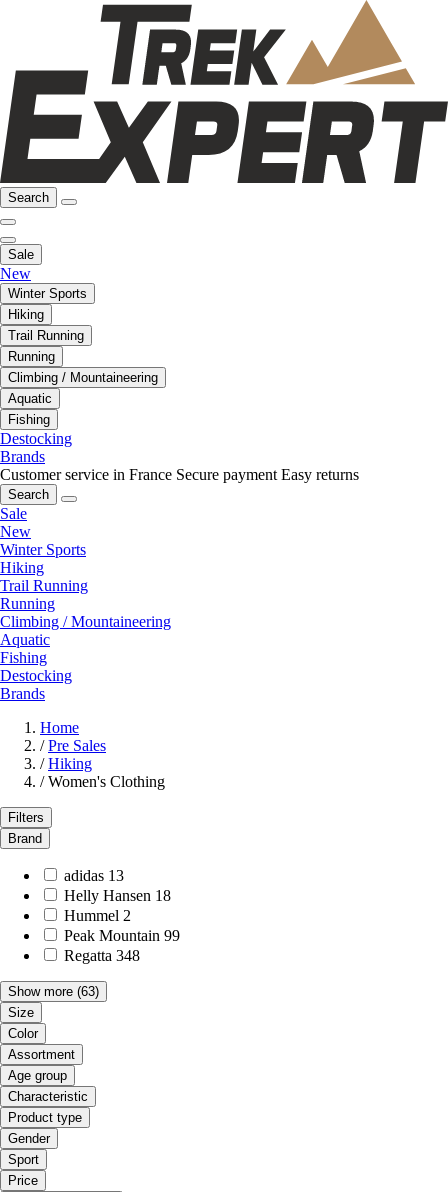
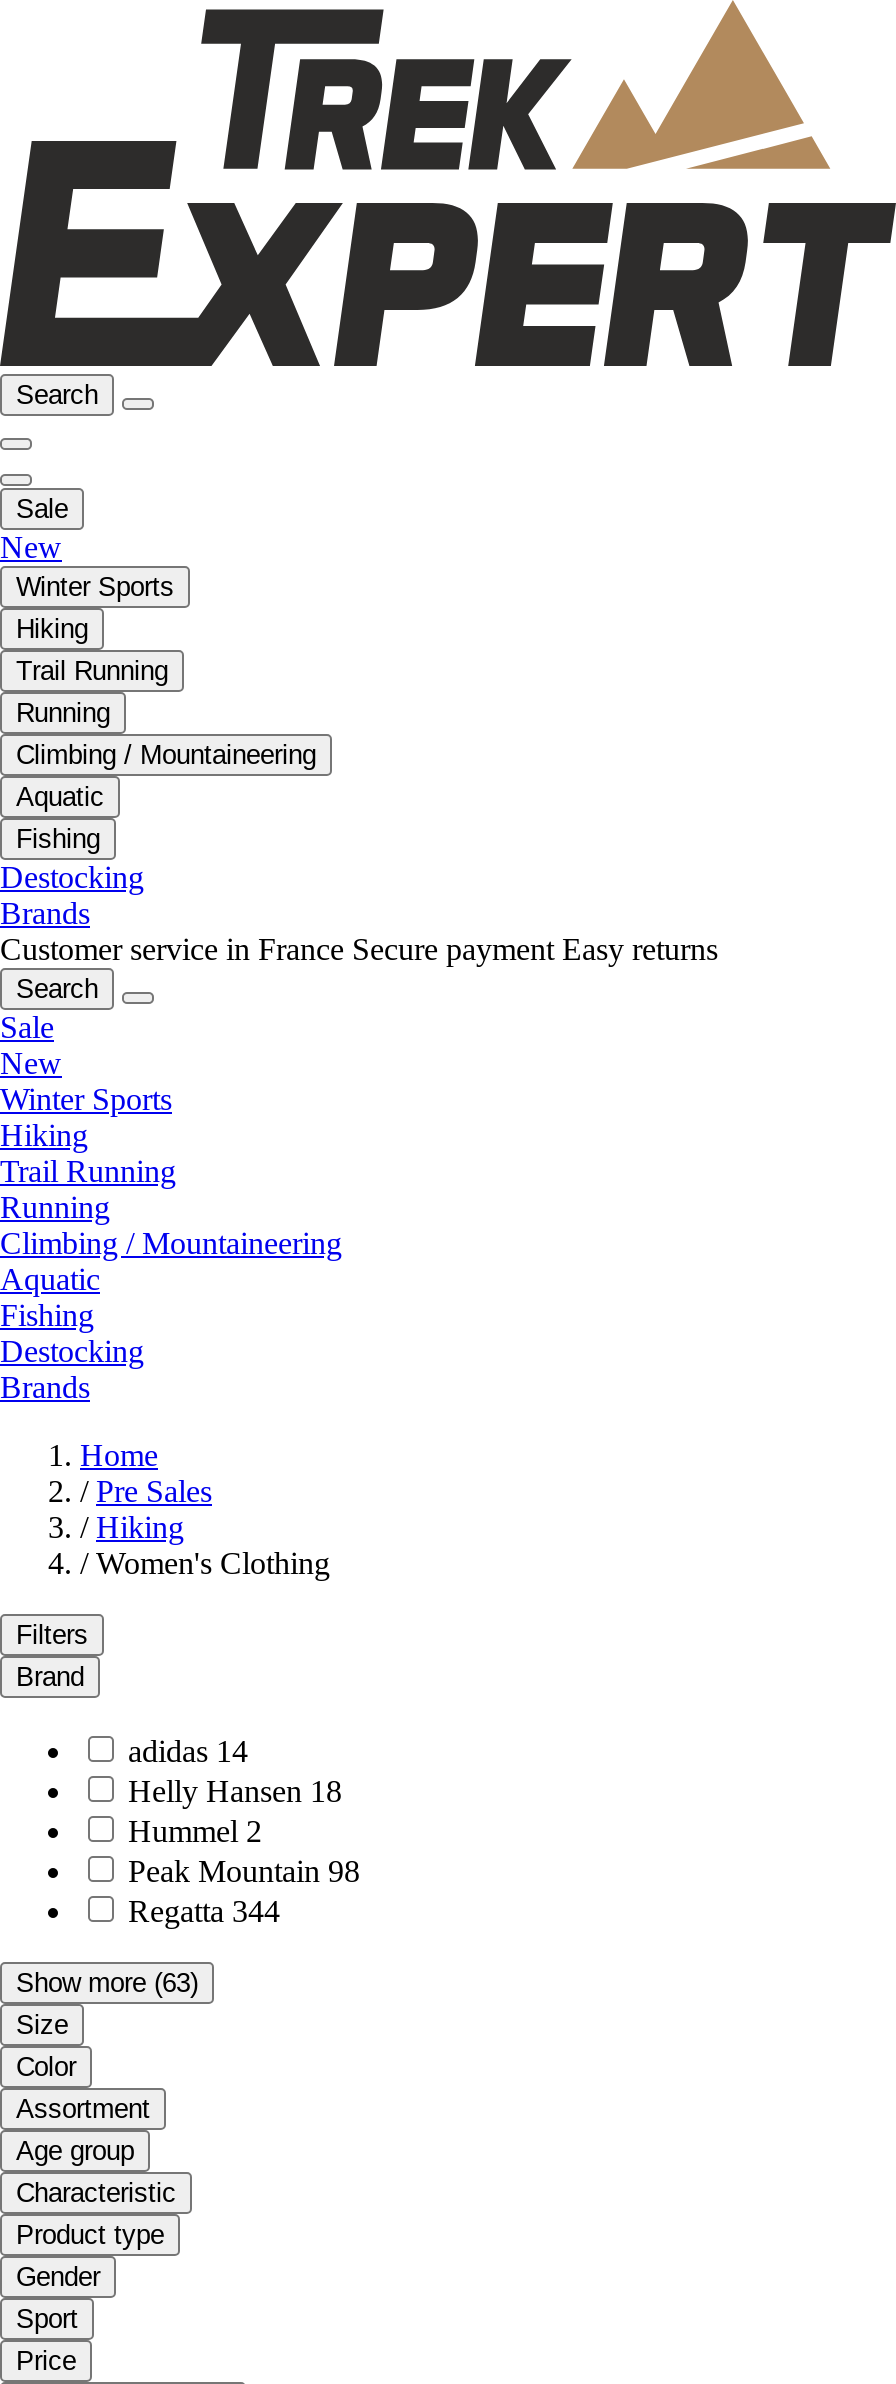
[64,867,124,884] adidas 13 -> [128,1734,248,1768] adidas 14
[64,927,180,944] Peak Mountain 99 -> [128,1854,360,1888] Peak Mountain 98
[64,947,140,964] Regatta 348 -> [128,1894,280,1928] Regatta 344

